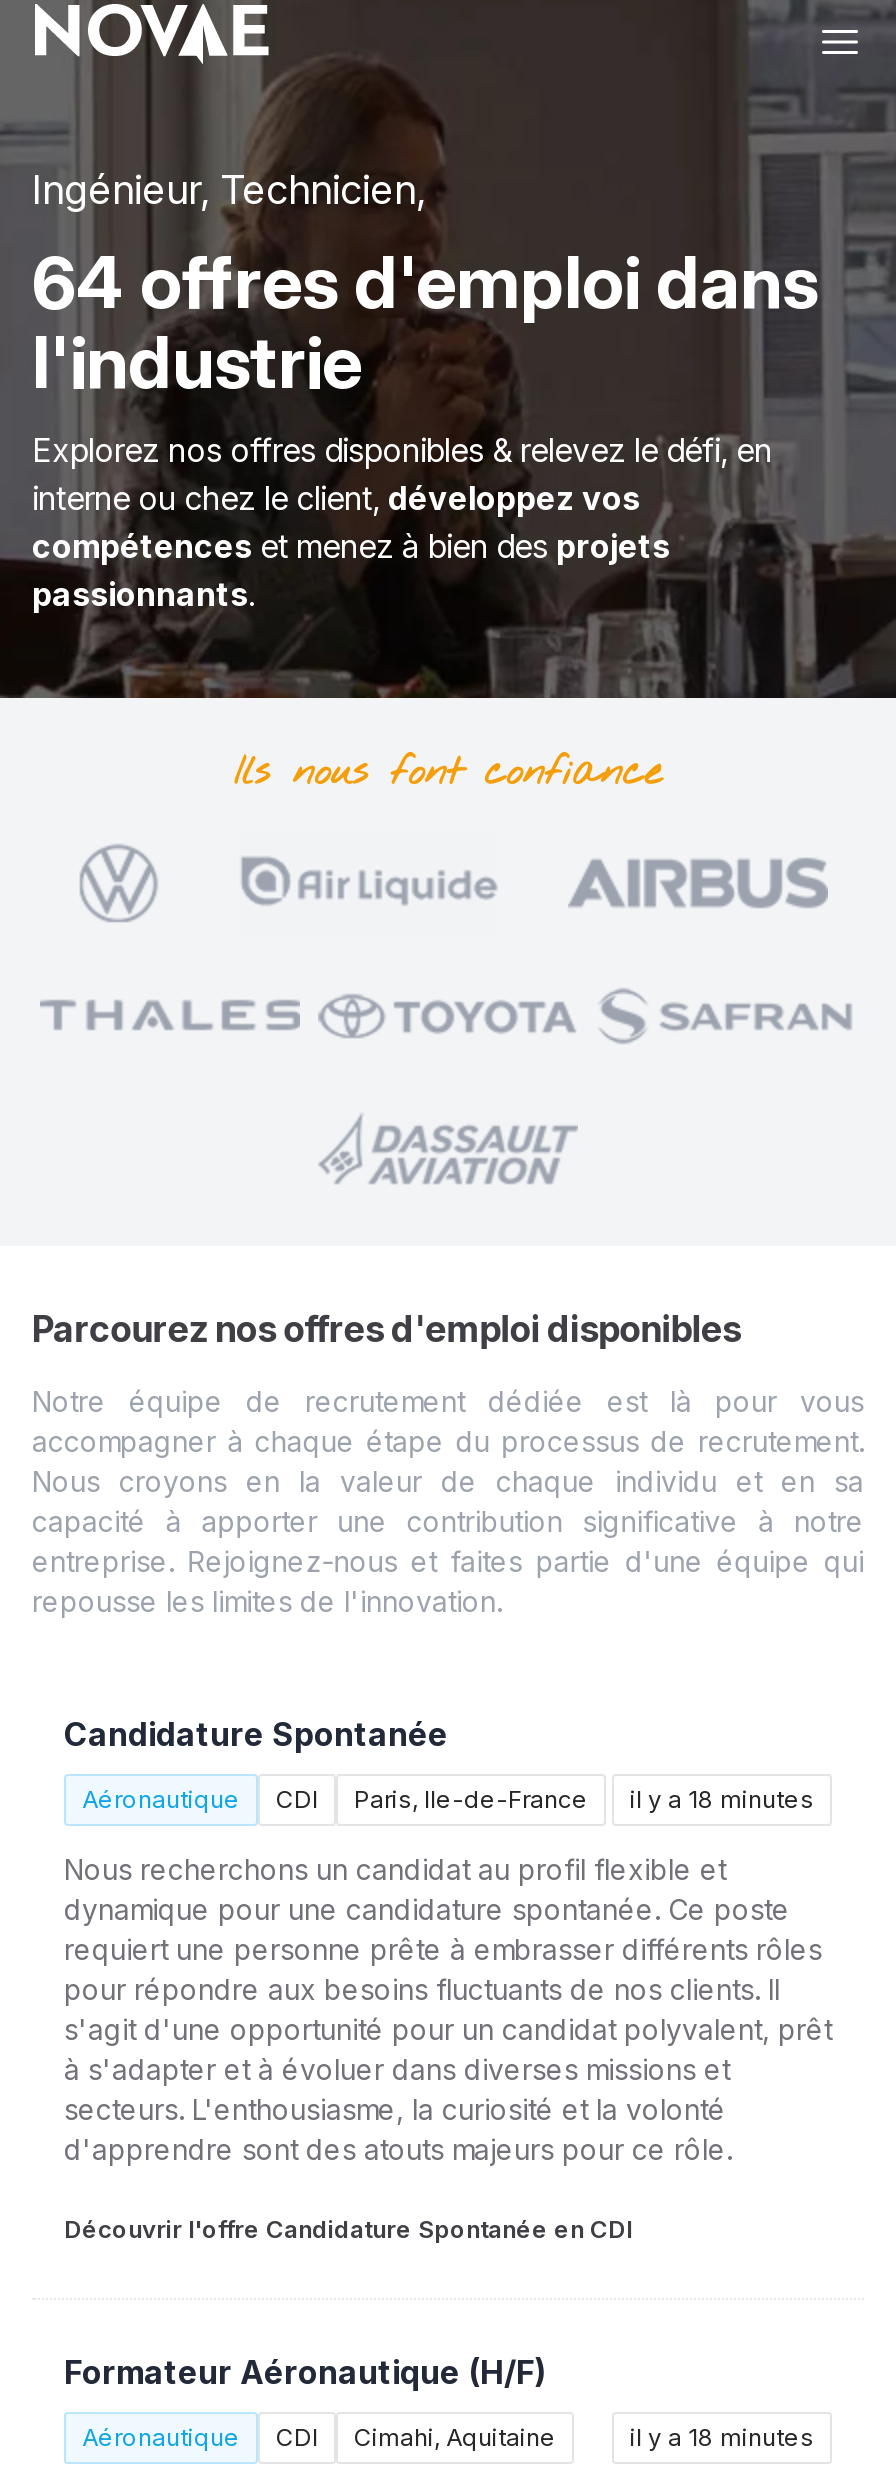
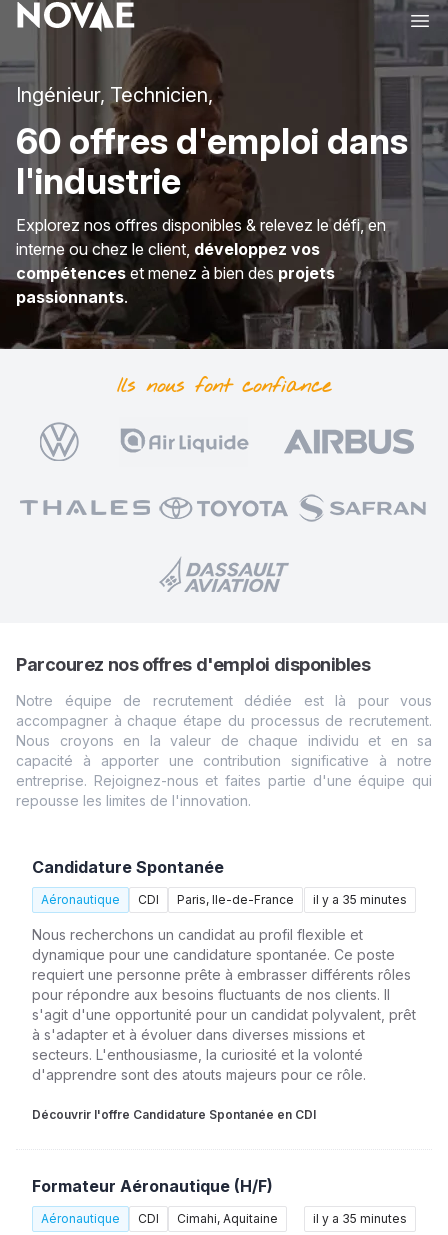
[32,238,818,326] 64 offres d'emploi dans -> [16,119,408,163] 60 offres d'emploi dans
[82,1784,814,1814] Aéronautique CDI Paris, Ile-de-France il y a 18 minutes -> [41,892,407,907] Aéronautique CDI Paris, Ile-de-France il y a 35 minutes
[630,2422,814,2452] il y a 18 minutes -> [313,1211,407,1226] il y a 35 minutes

